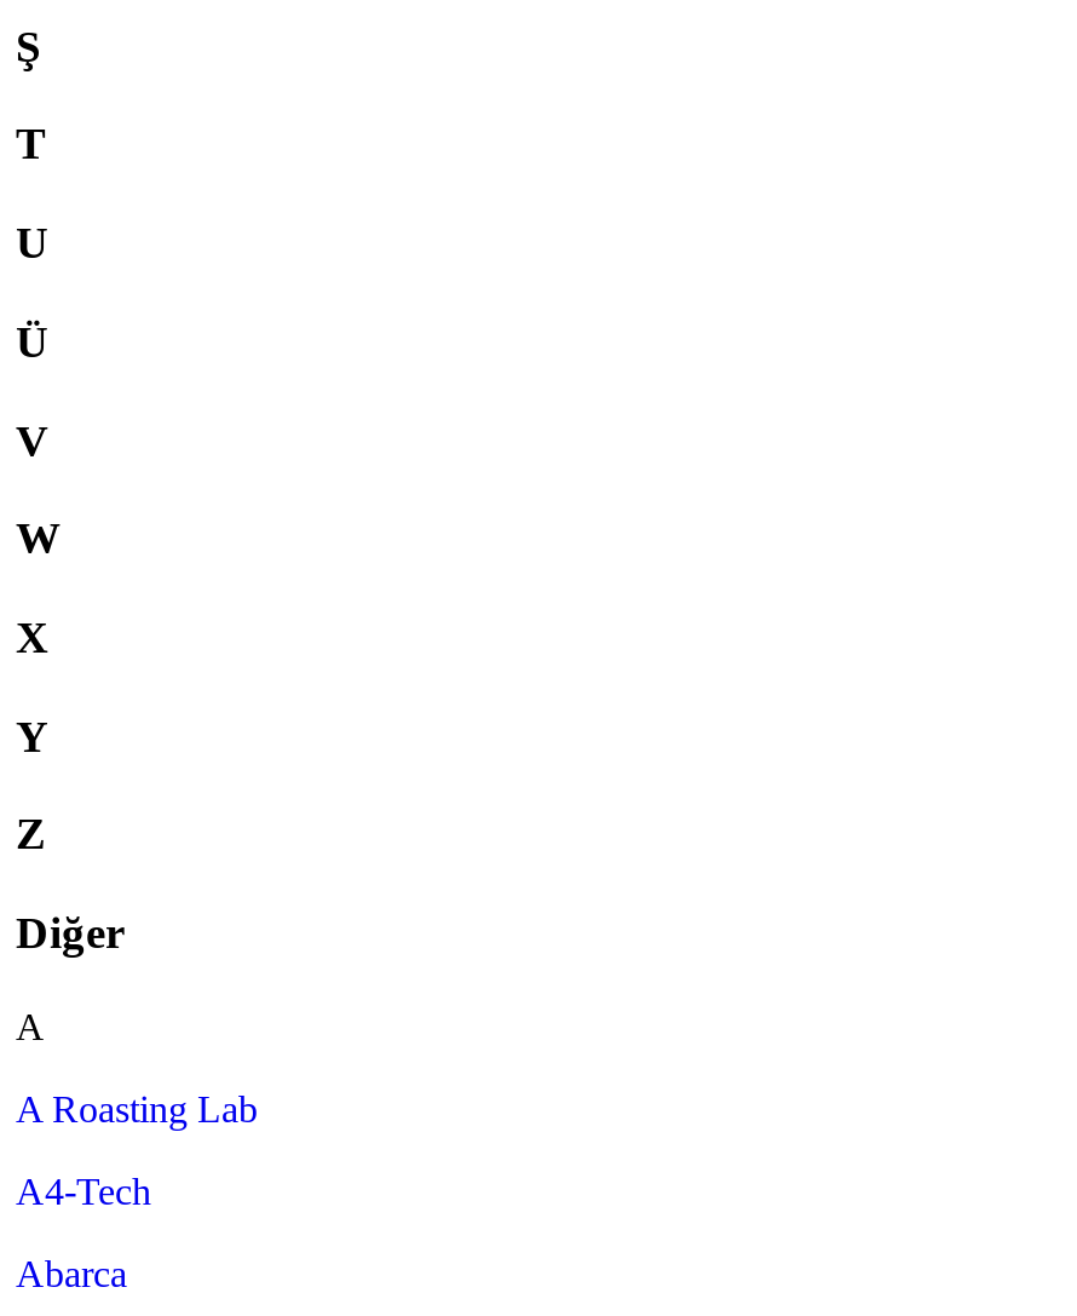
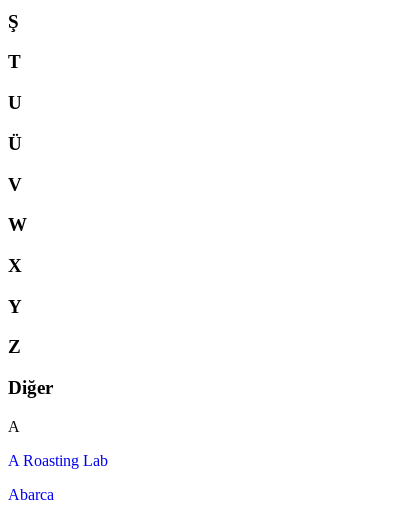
[16,1170,151,1211] A4-Tech -> none

